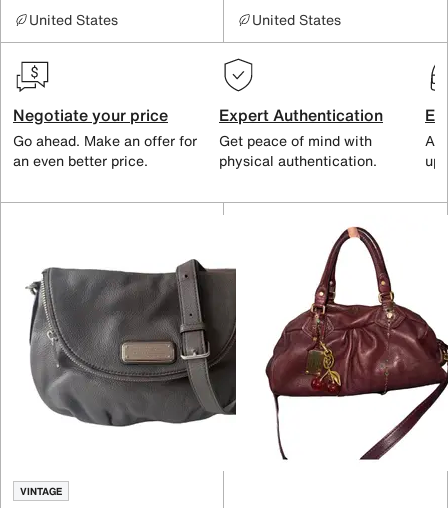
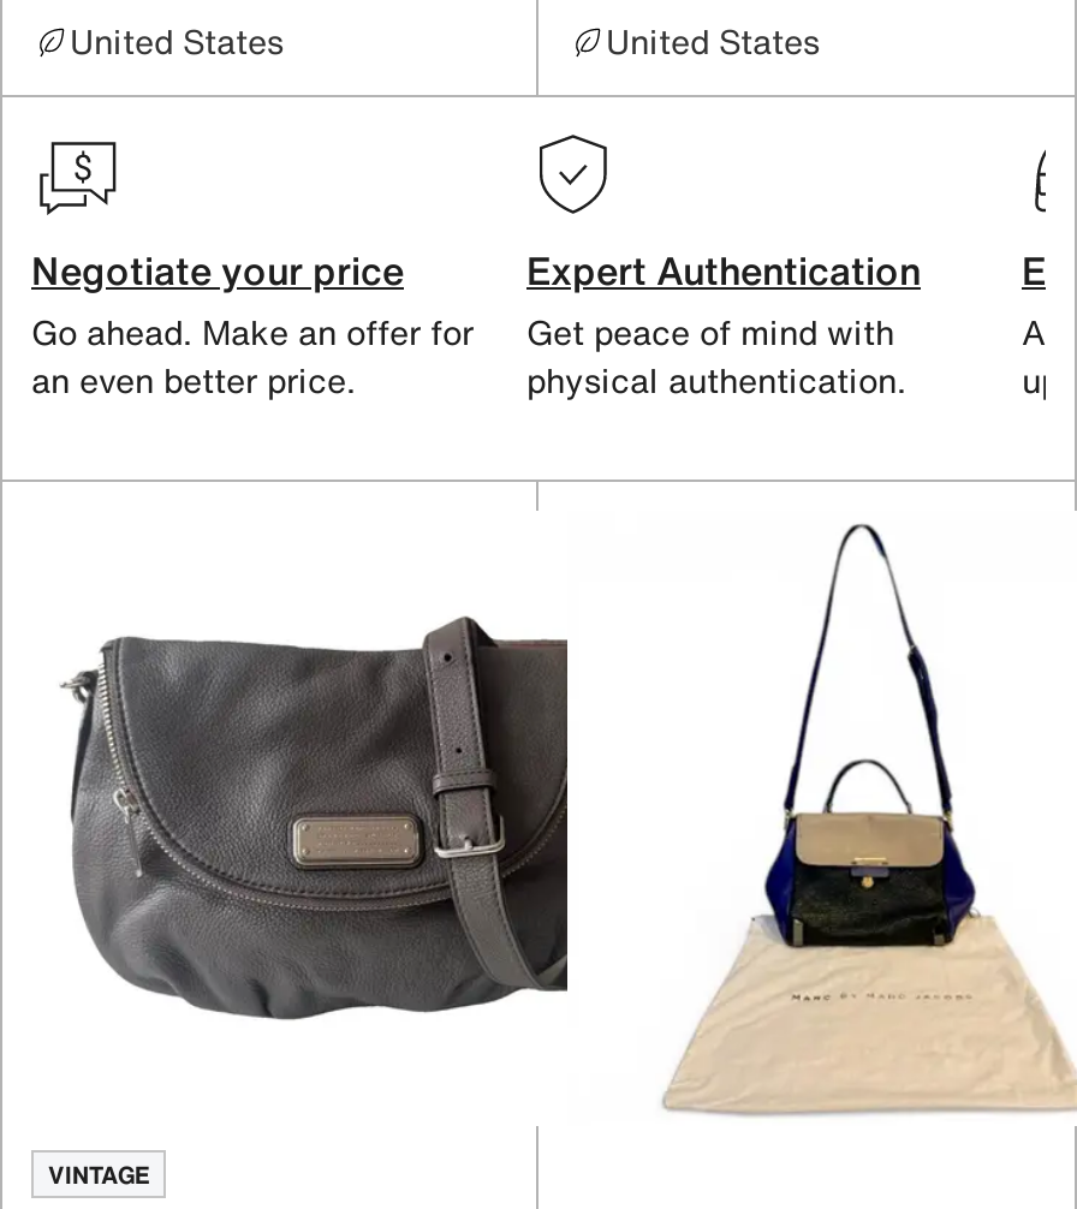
[264,221,445,467] [image] -> [637,523,1070,1119] [image]

